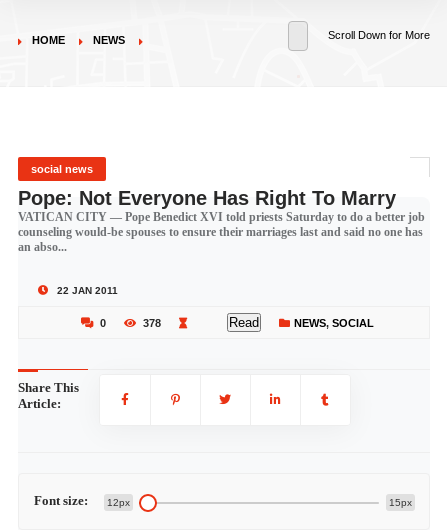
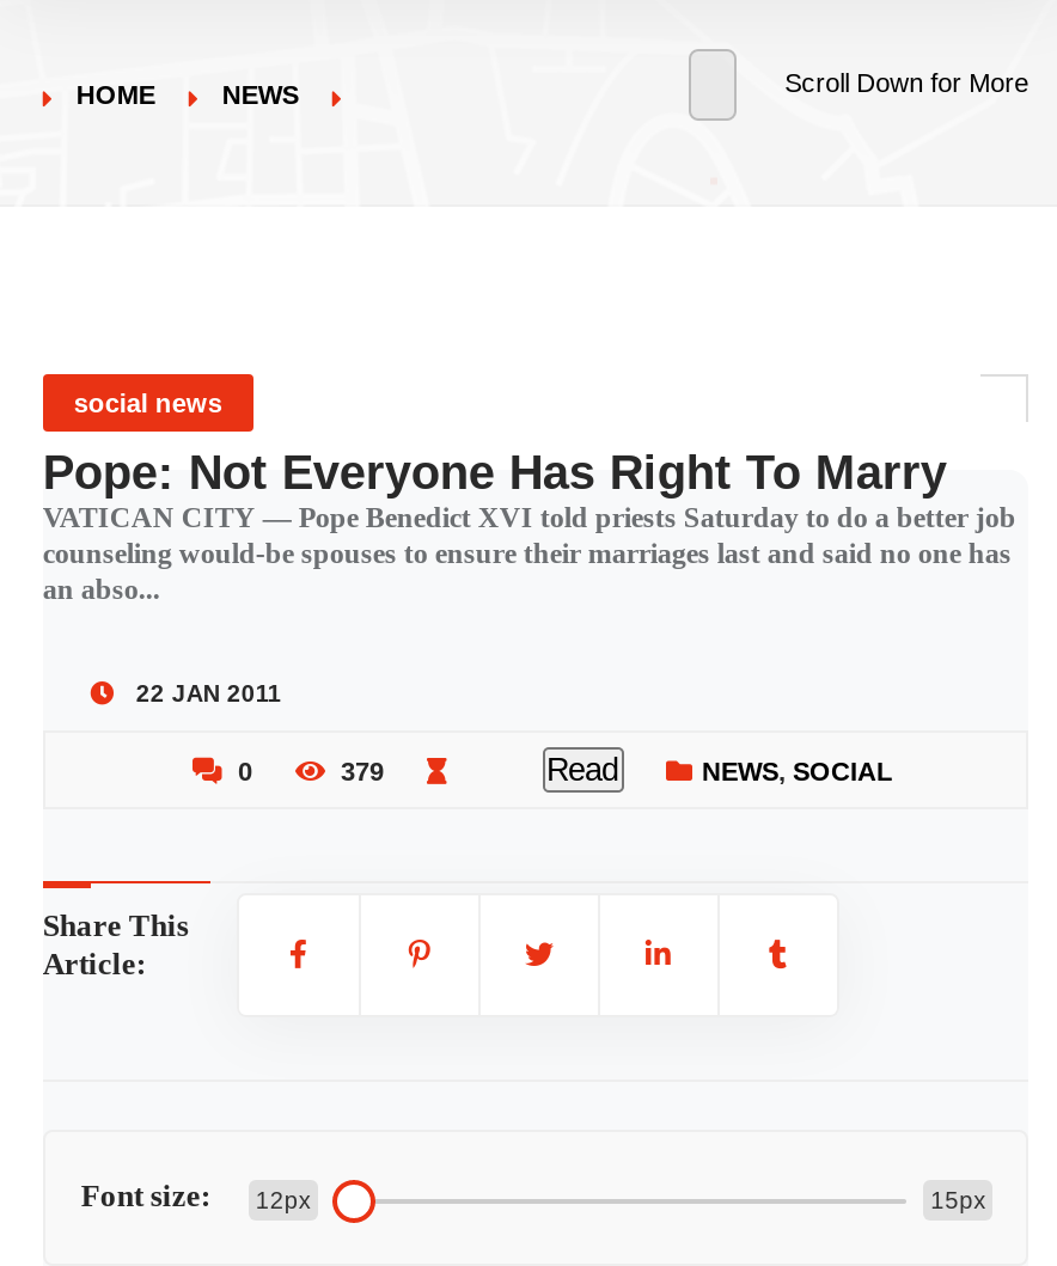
[139,317,160,329] 378 -> [334,757,384,785] 379

